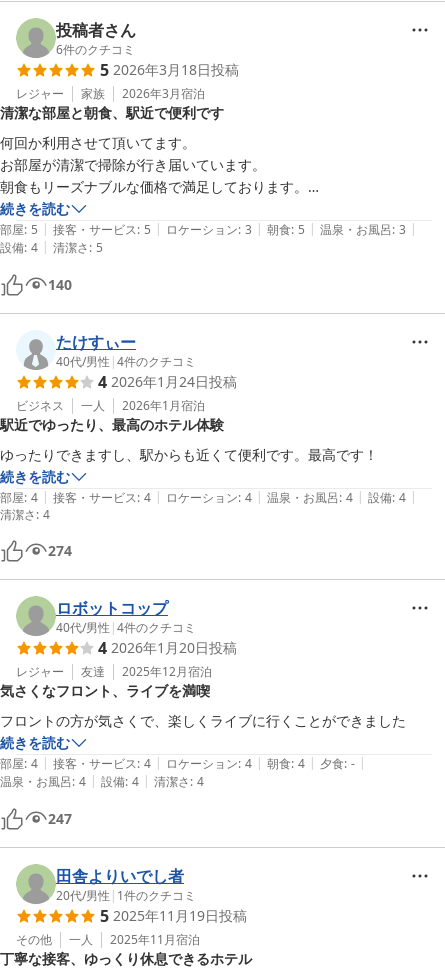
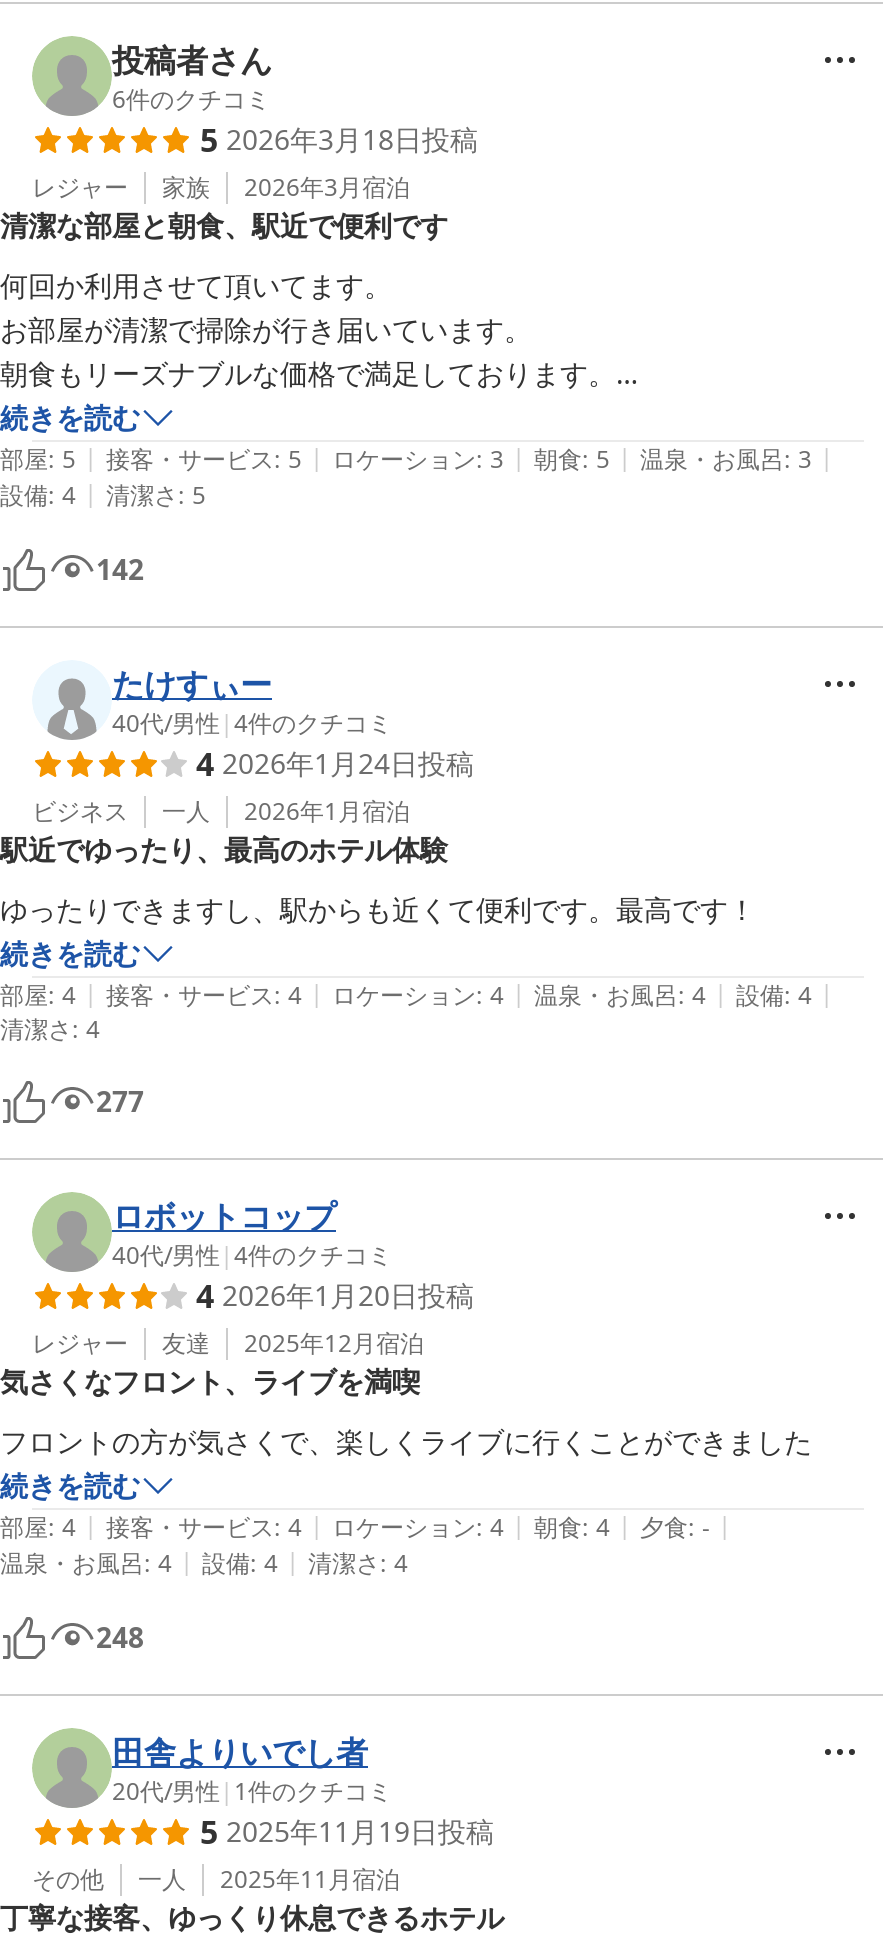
[48,275,72,294] 140 -> [96,550,144,588] 142
[48,541,72,560] 274 -> [96,1082,144,1120] 277
[48,809,72,828] 247 -> [96,1618,144,1656] 248

